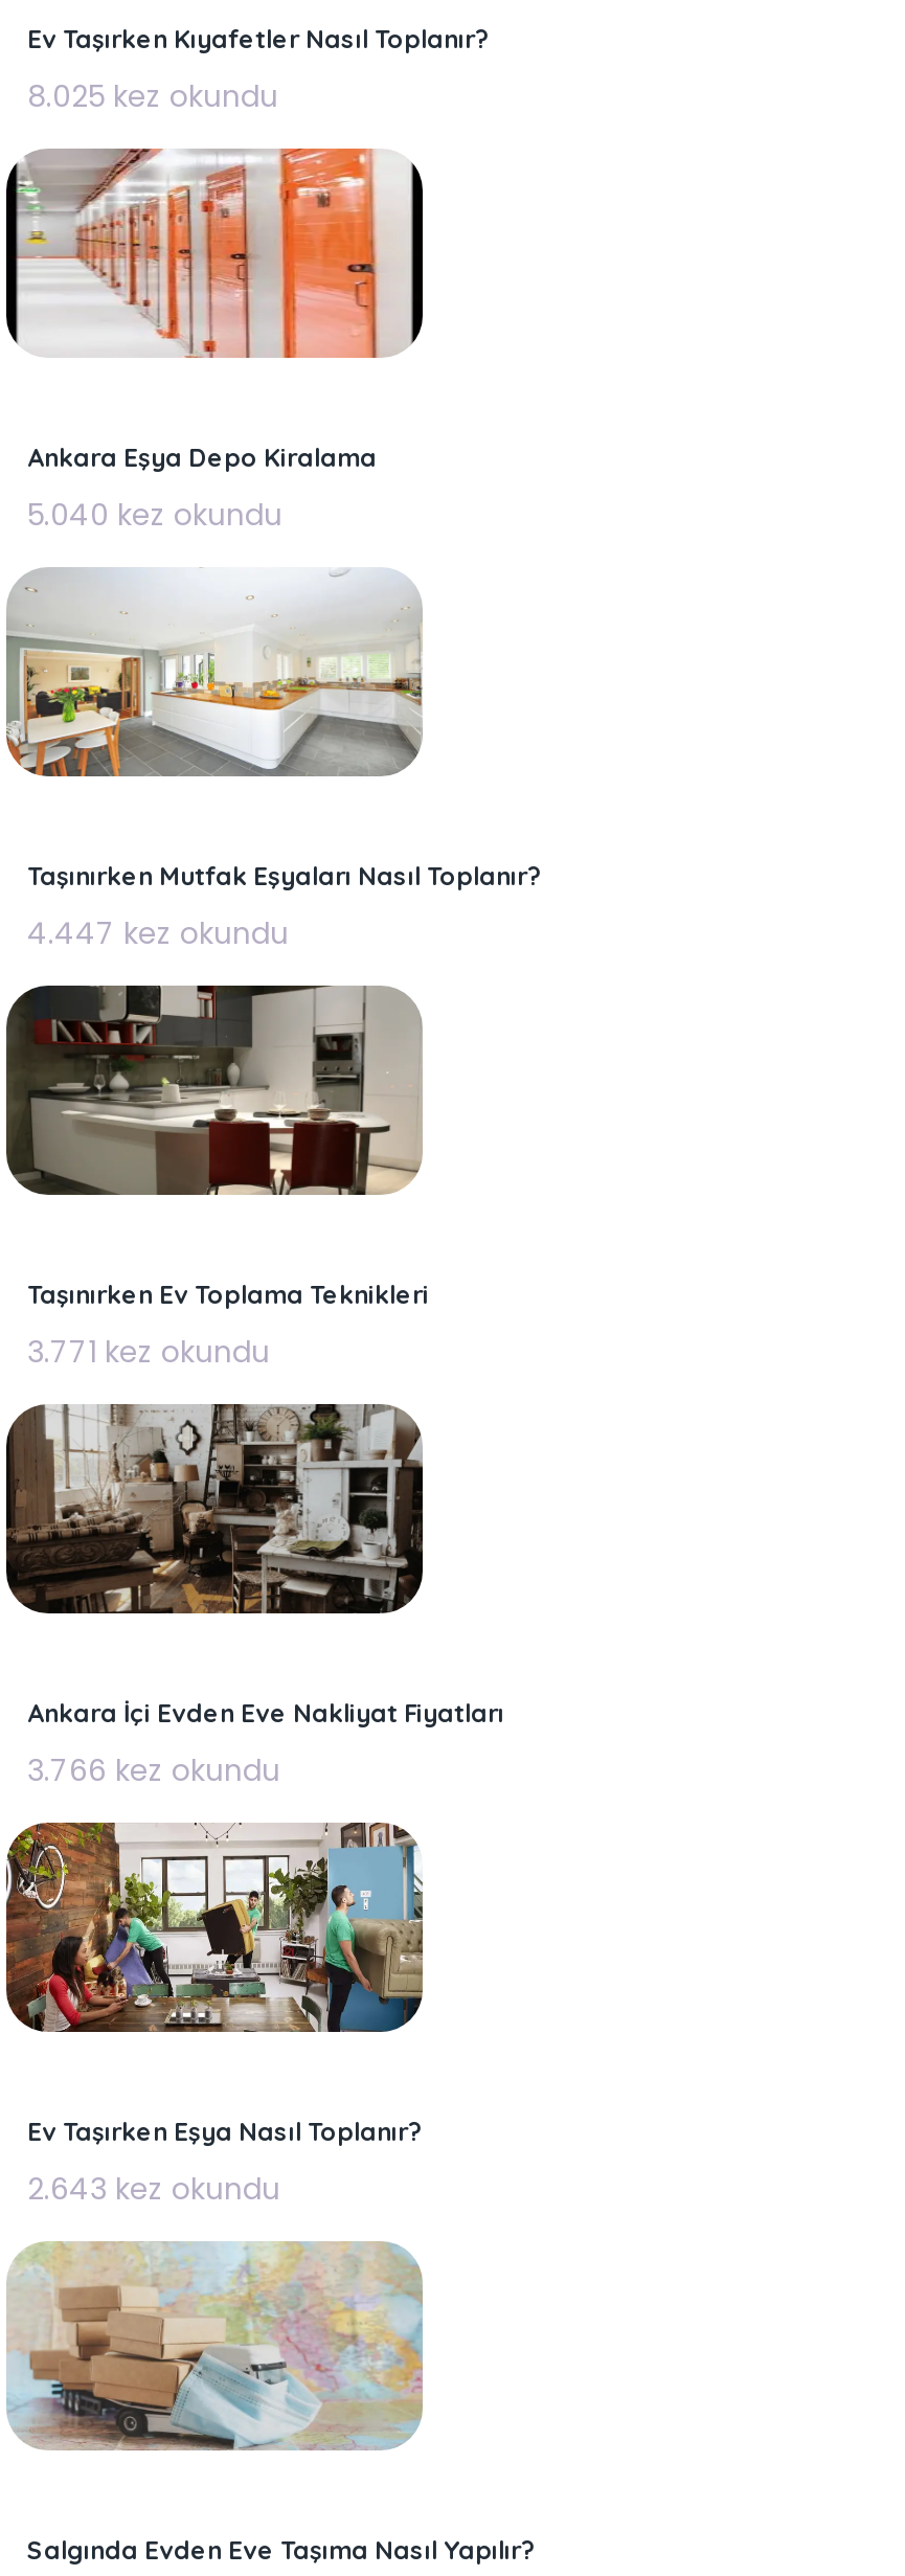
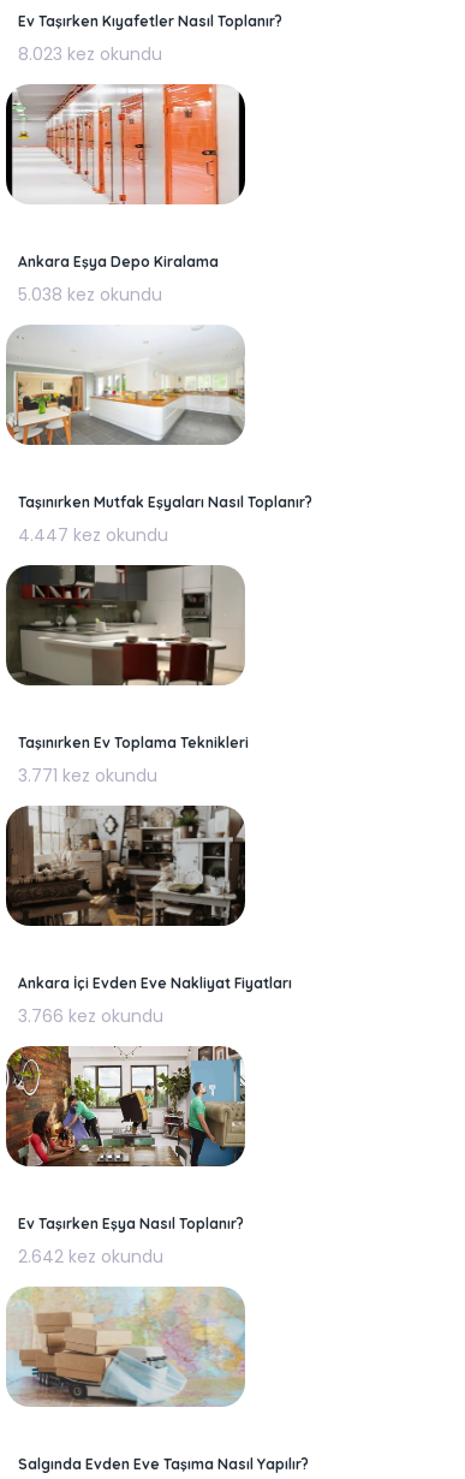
[27,75,278,117] 8.025 kez okundu -> [18,42,162,66] 8.023 kez okundu
[27,494,282,536] 5.040 kez okundu -> [18,283,162,307] 5.038 kez okundu
[27,2168,280,2210] 2.643 kez okundu -> [18,1245,163,1269] 2.642 kez okundu

